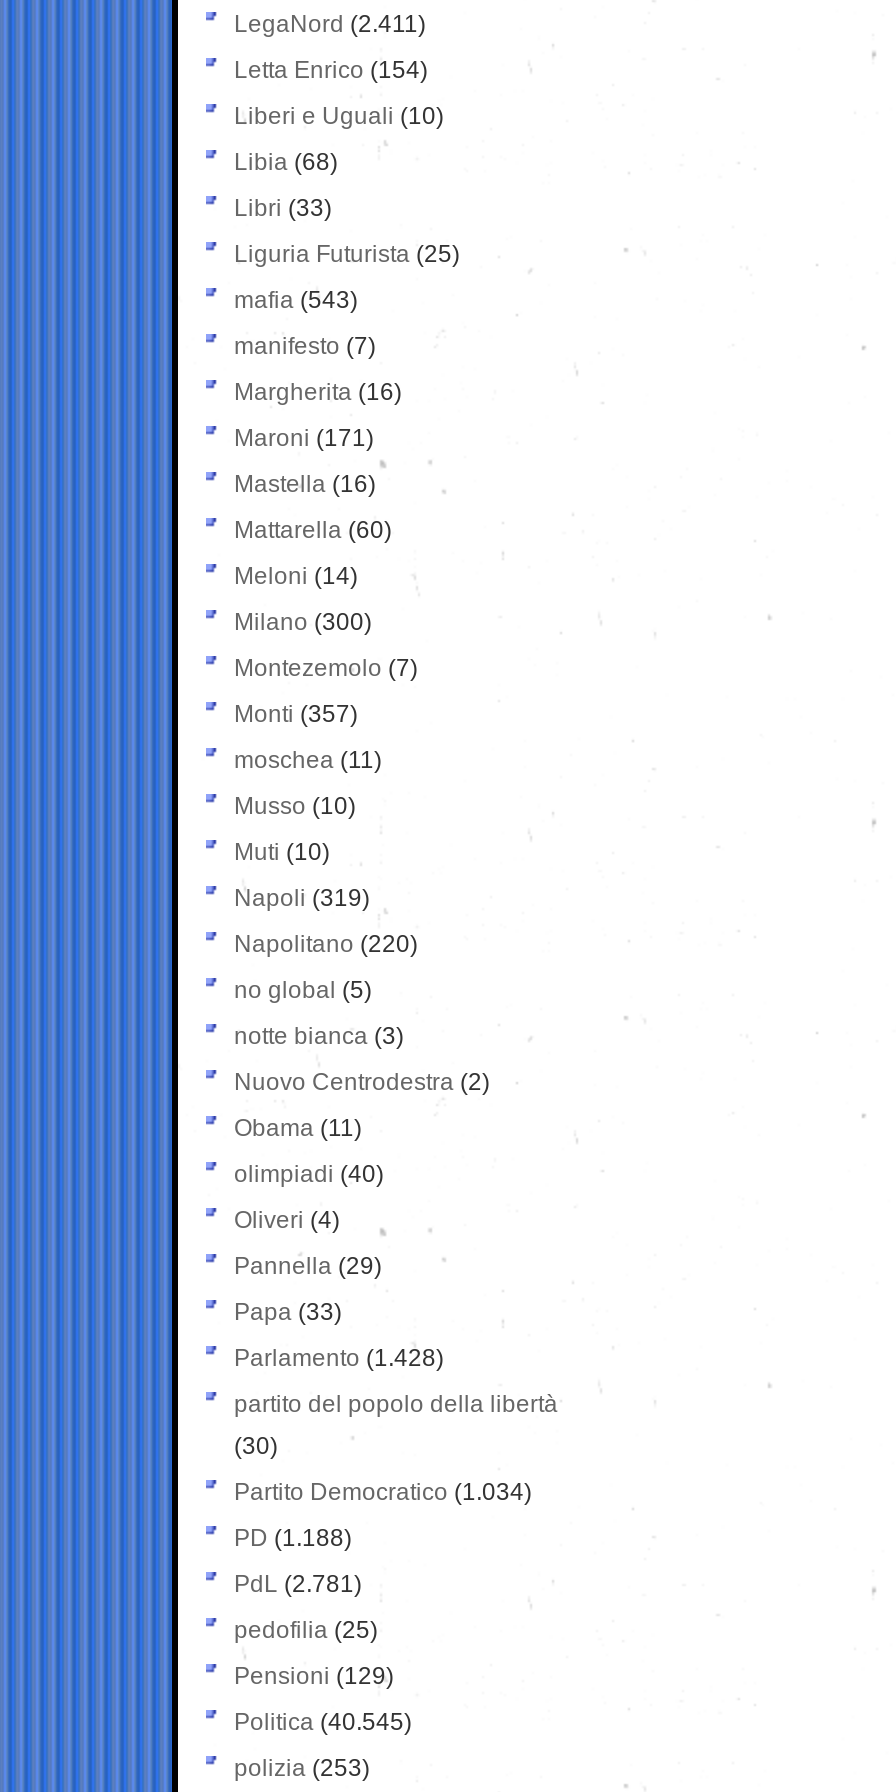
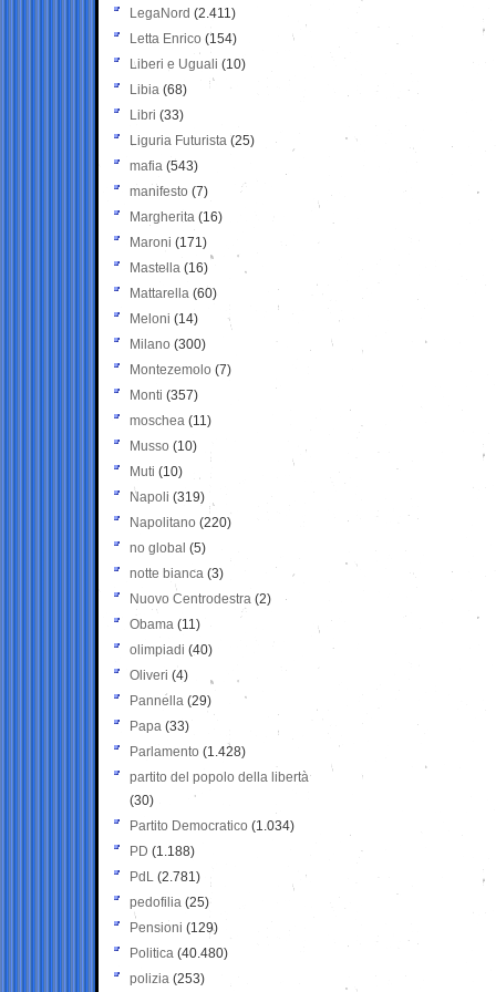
[234,1708,412,1736] Politica (40.545) -> [130,945,228,961] Politica (40.480)

